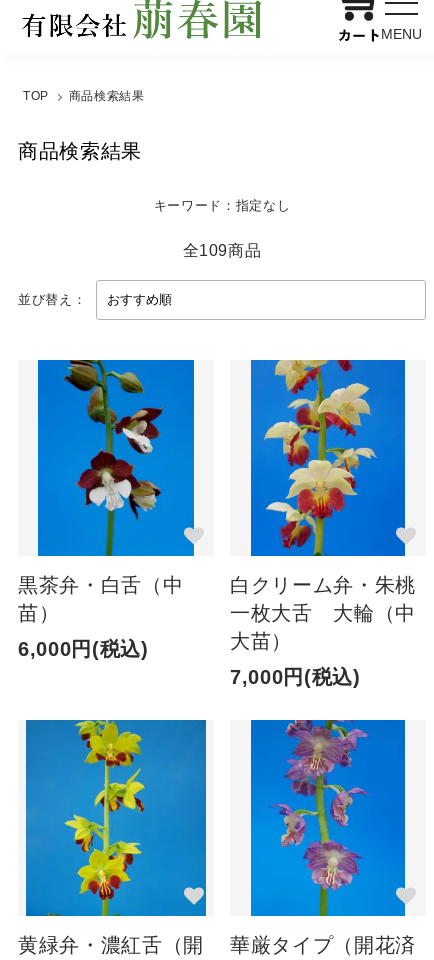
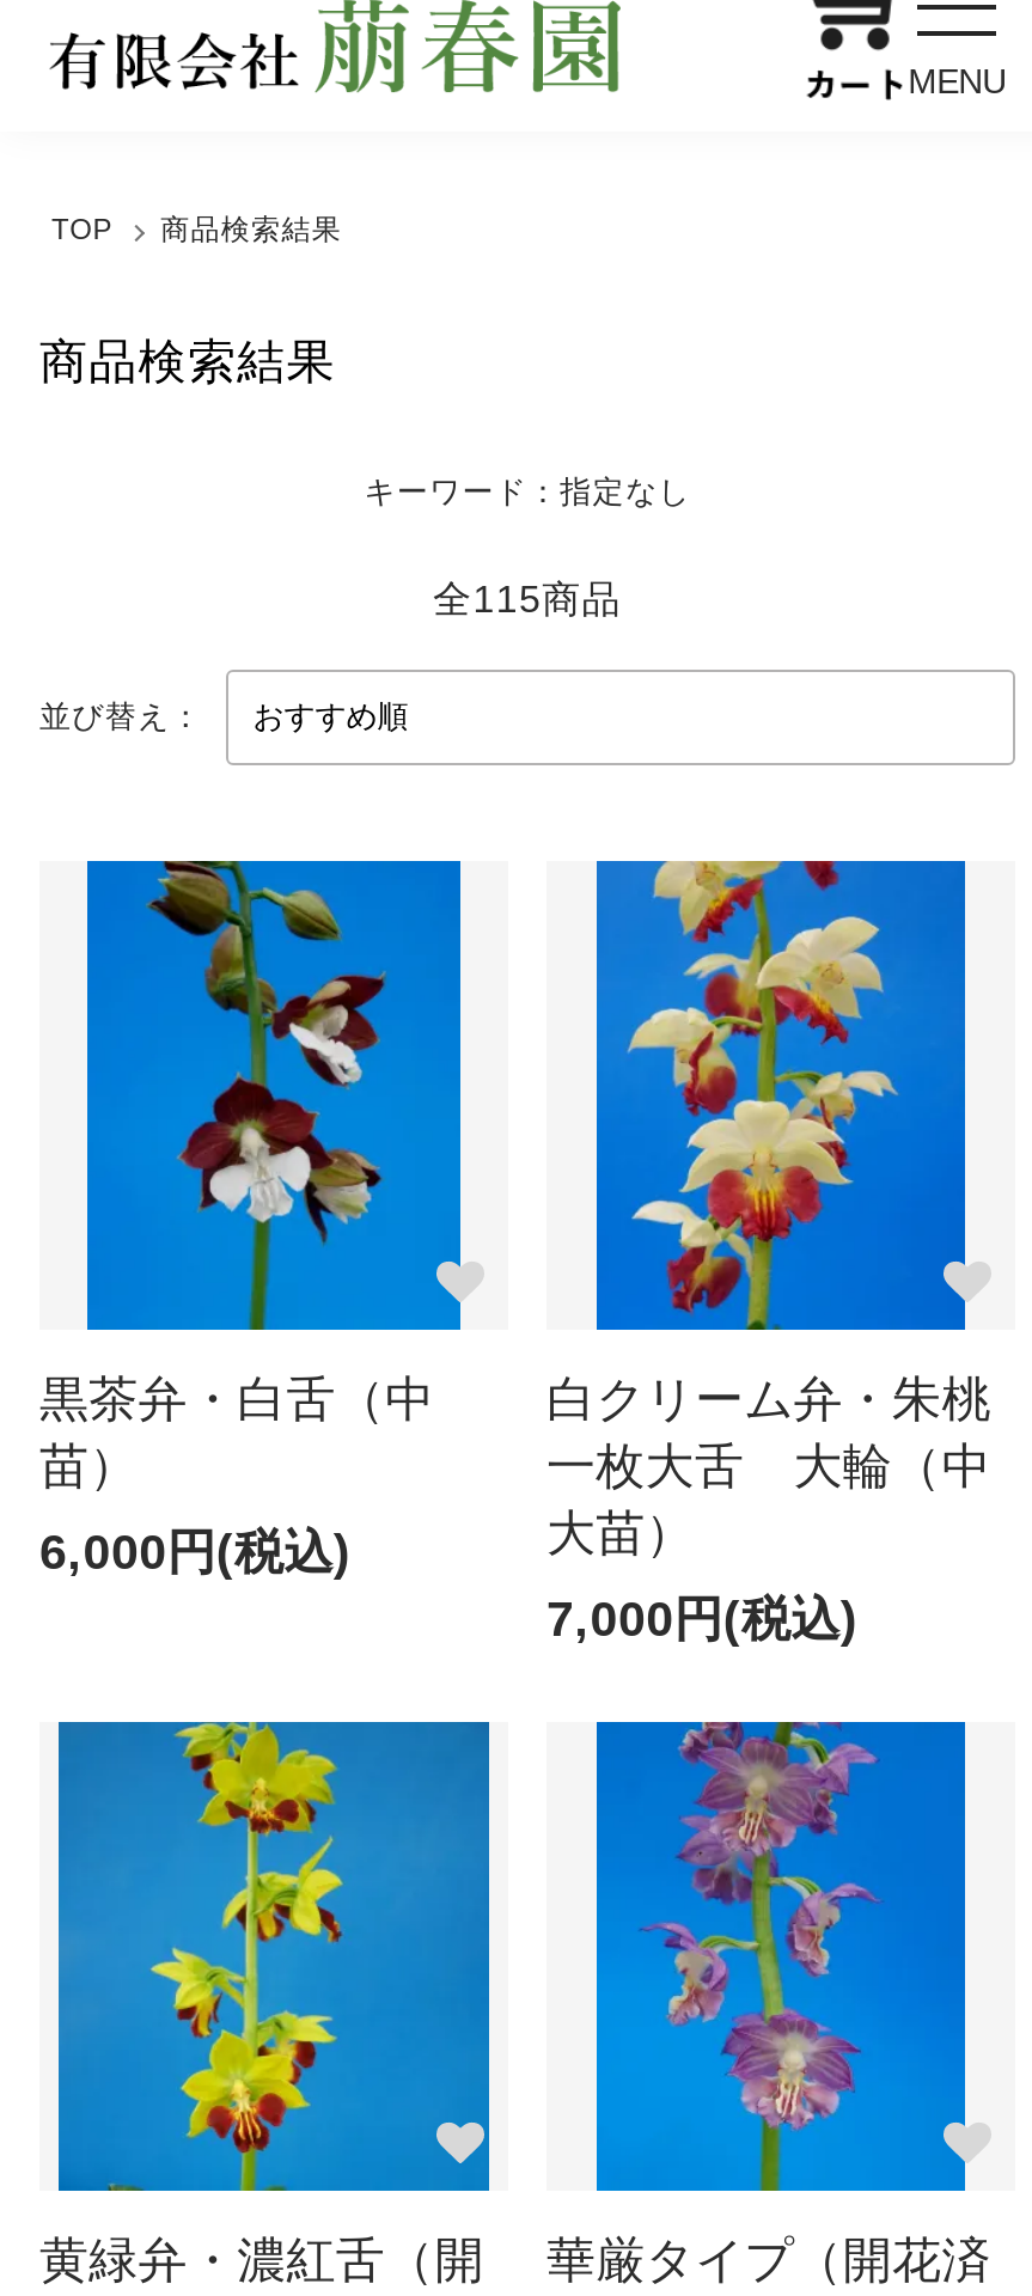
[182,242,261,259] 全109商品 -> [433,580,622,620] 全115商品

